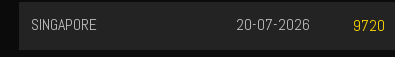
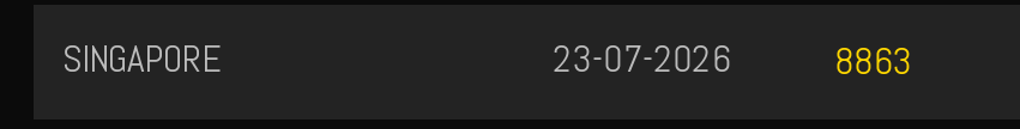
[236,15,310,35] 20-07-2026 -> [553,37,730,85] 23-07-2026
[353,16,385,36] 9720 -> [835,38,912,86] 8863

